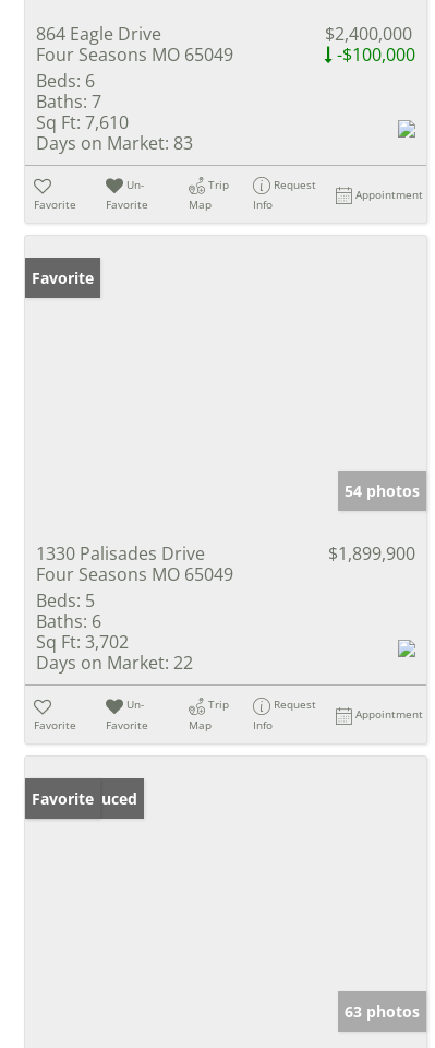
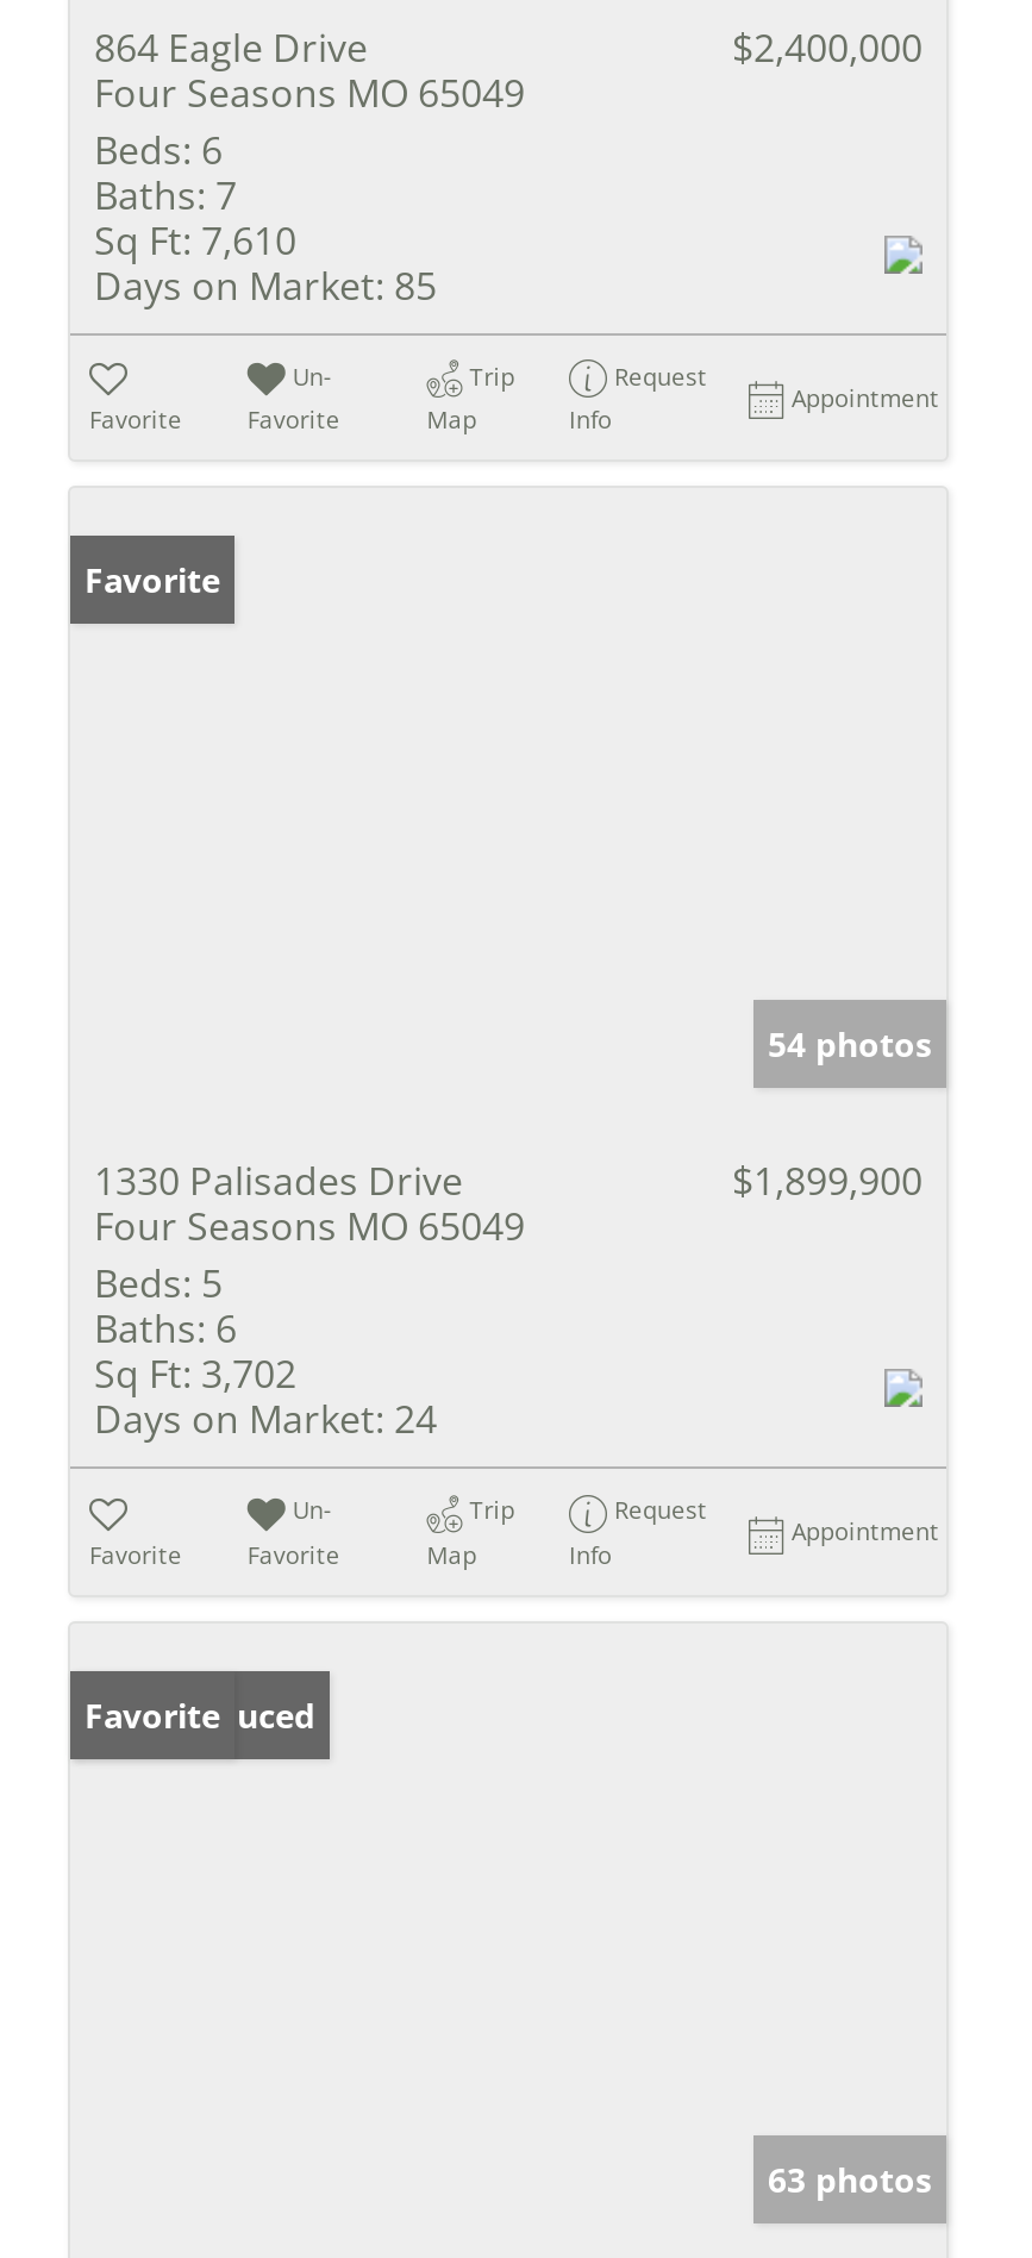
[333,43,415,67] -$100,000 -> none
[36,131,193,155] Days on Market: 83 -> [94,259,437,312] Days on Market: 85
[36,651,193,675] Days on Market: 22 -> [94,1393,437,1446] Days on Market: 24

